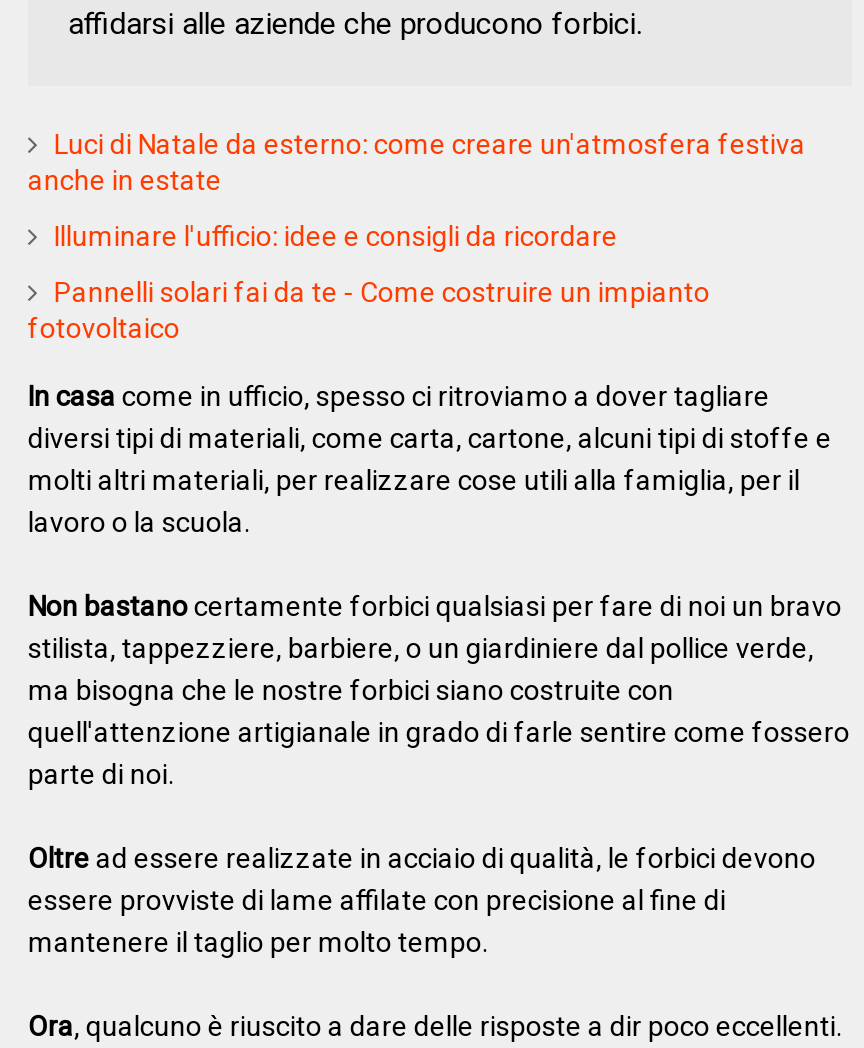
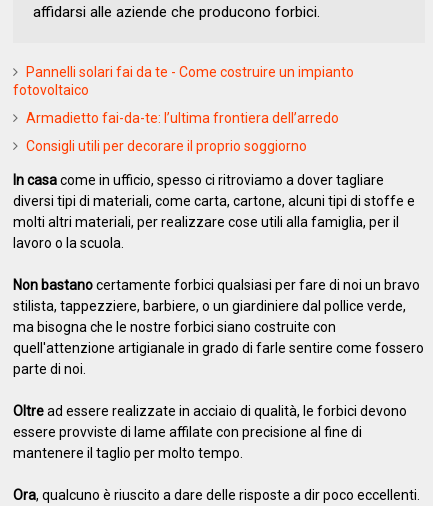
[28,127,806,251] Luci di Natale da esterno: come creare un'atmosfera festiva | anche in estate | Illuminare l'ufficio: idee e consigli da ricordare -> none
moved [28,275,710,343] -> [13,64,354,98]: Pannelli solari fai da te - Come costruire un impianto | fotovoltaico
none -> [26,110,339,154] Armadietto fai-da-te: l’ultima frontiera dell’arredo | Consigli utili per decorare il proprio soggiorno

